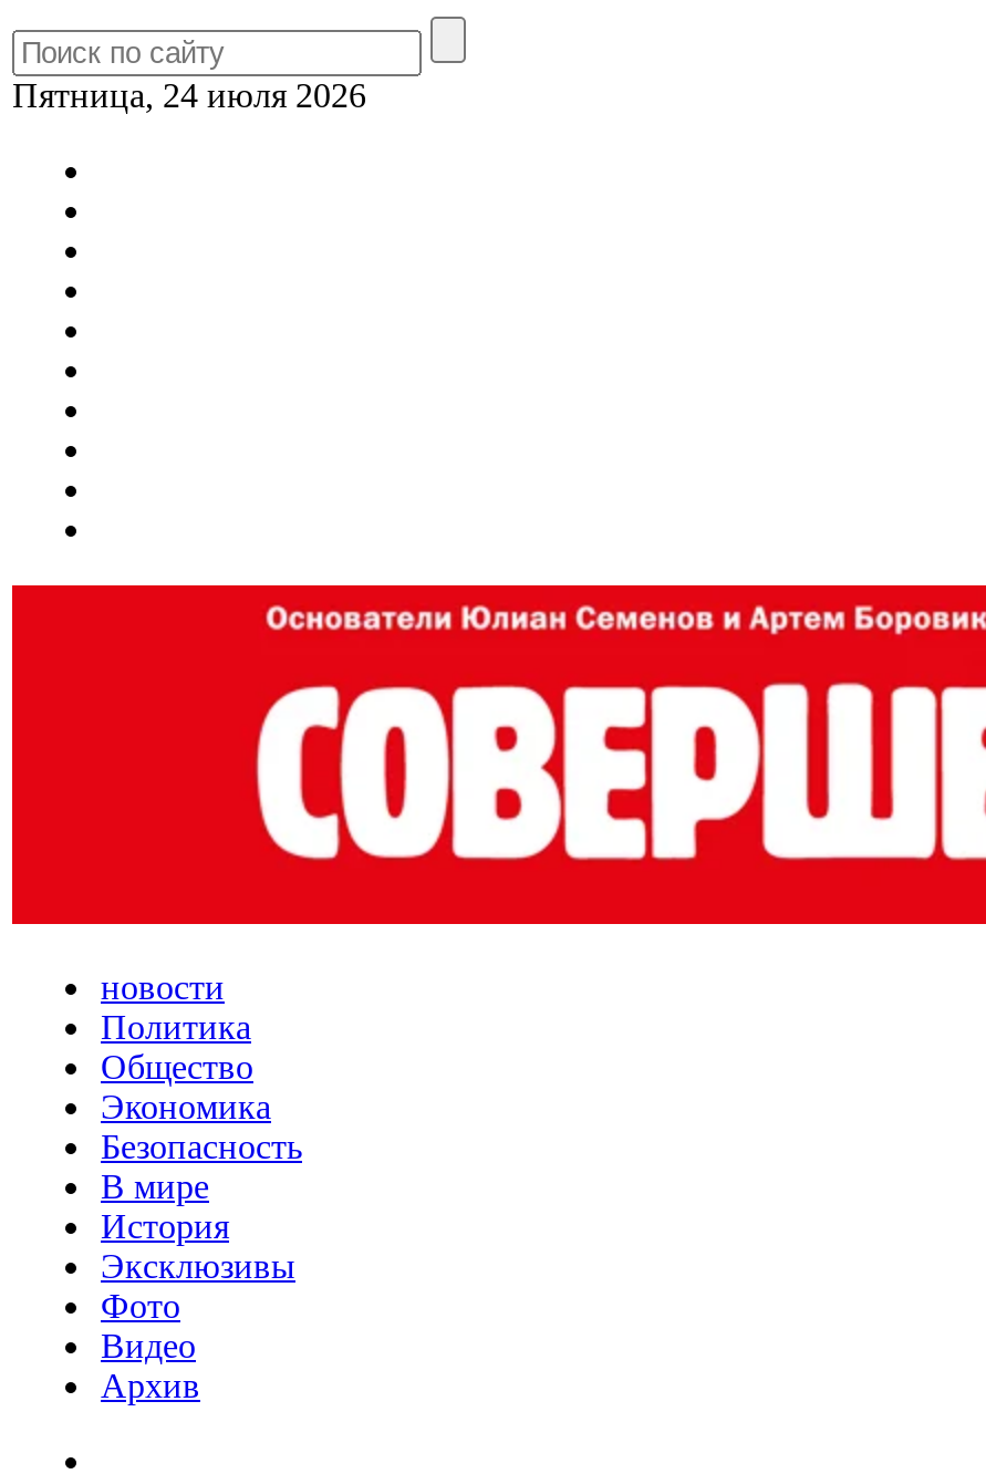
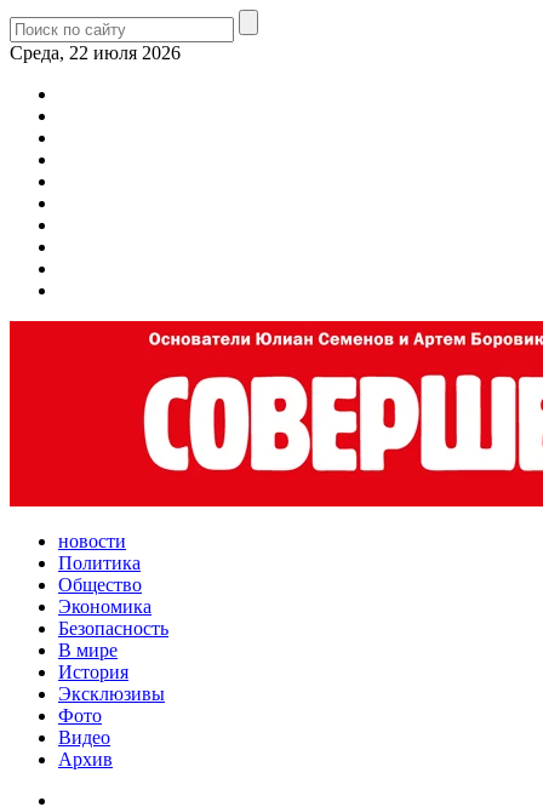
[12,76,366,114] Пятница, 24 июля 2026 -> [10,42,181,63] Среда, 22 июля 2026

